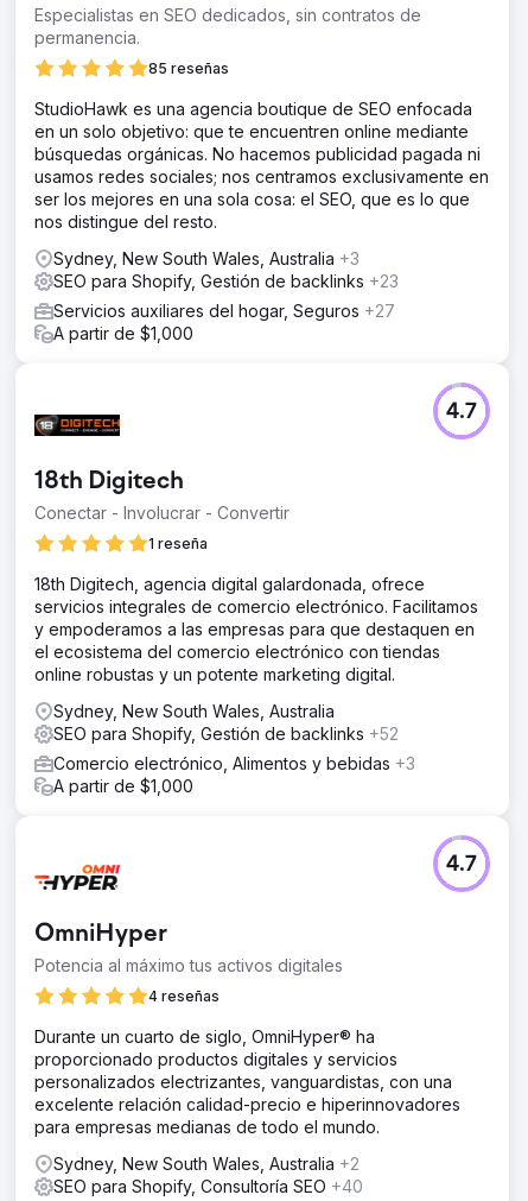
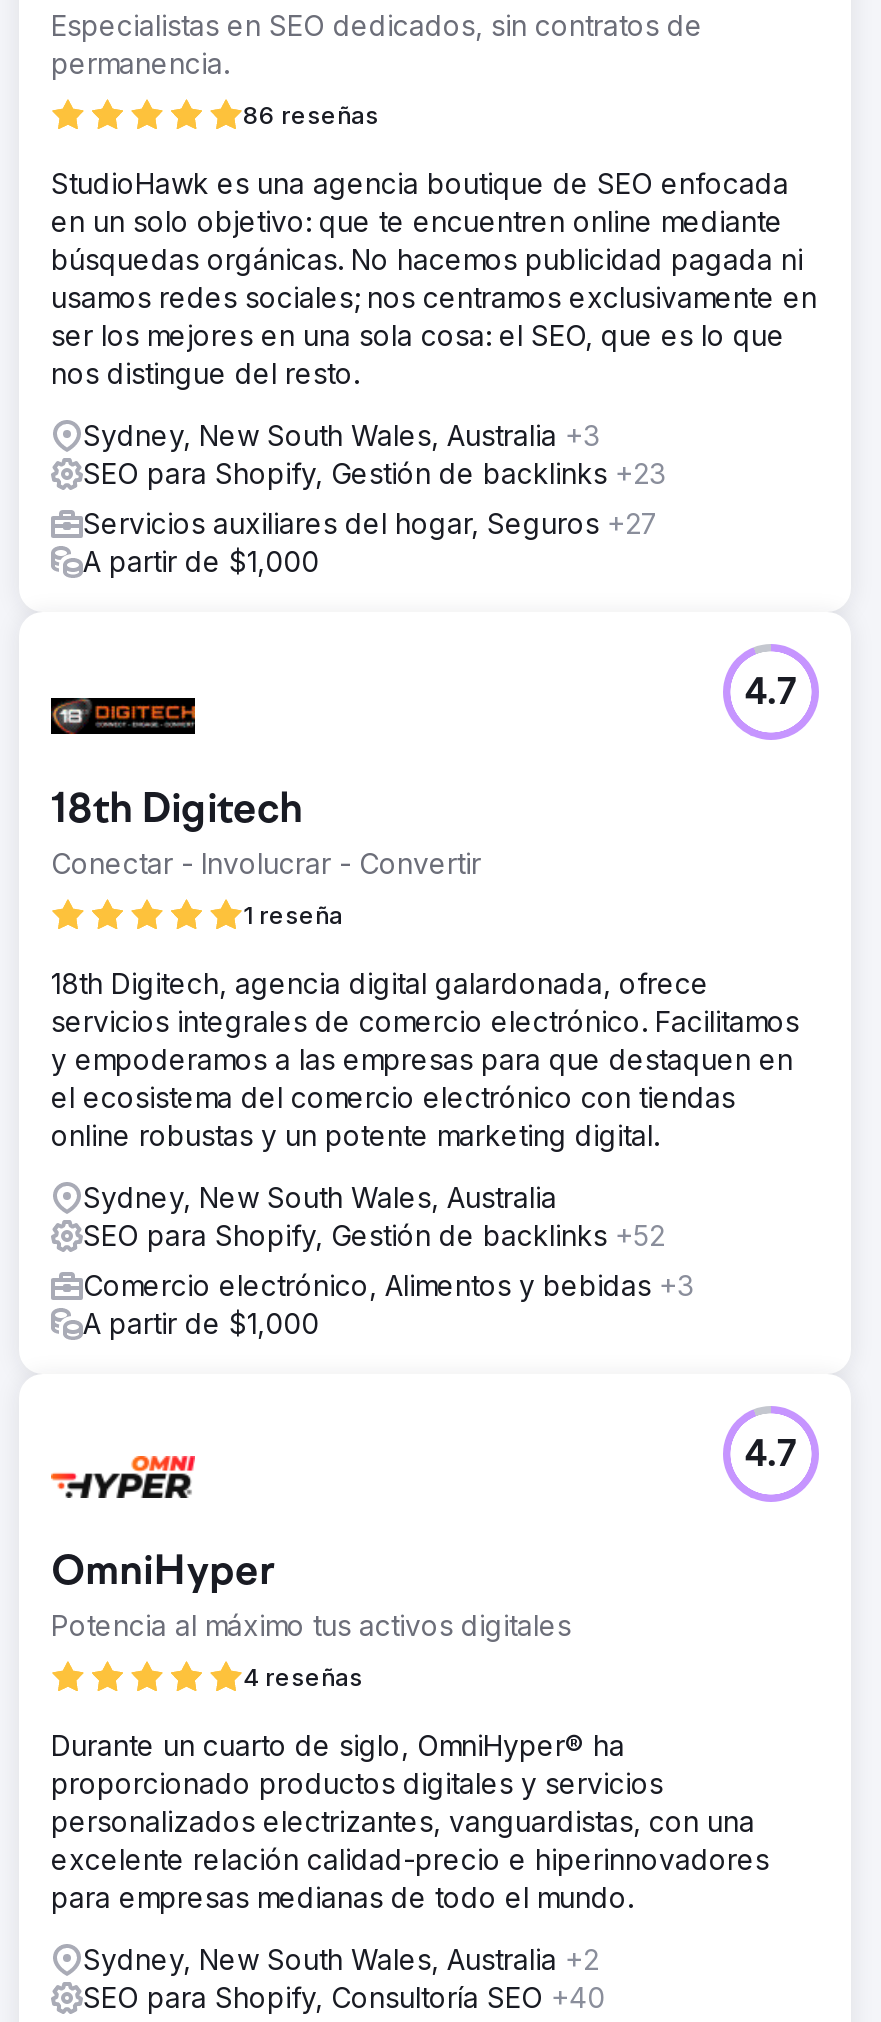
[148,59,229,77] 85 reseñas -> [243,99,379,129] 86 reseñas

